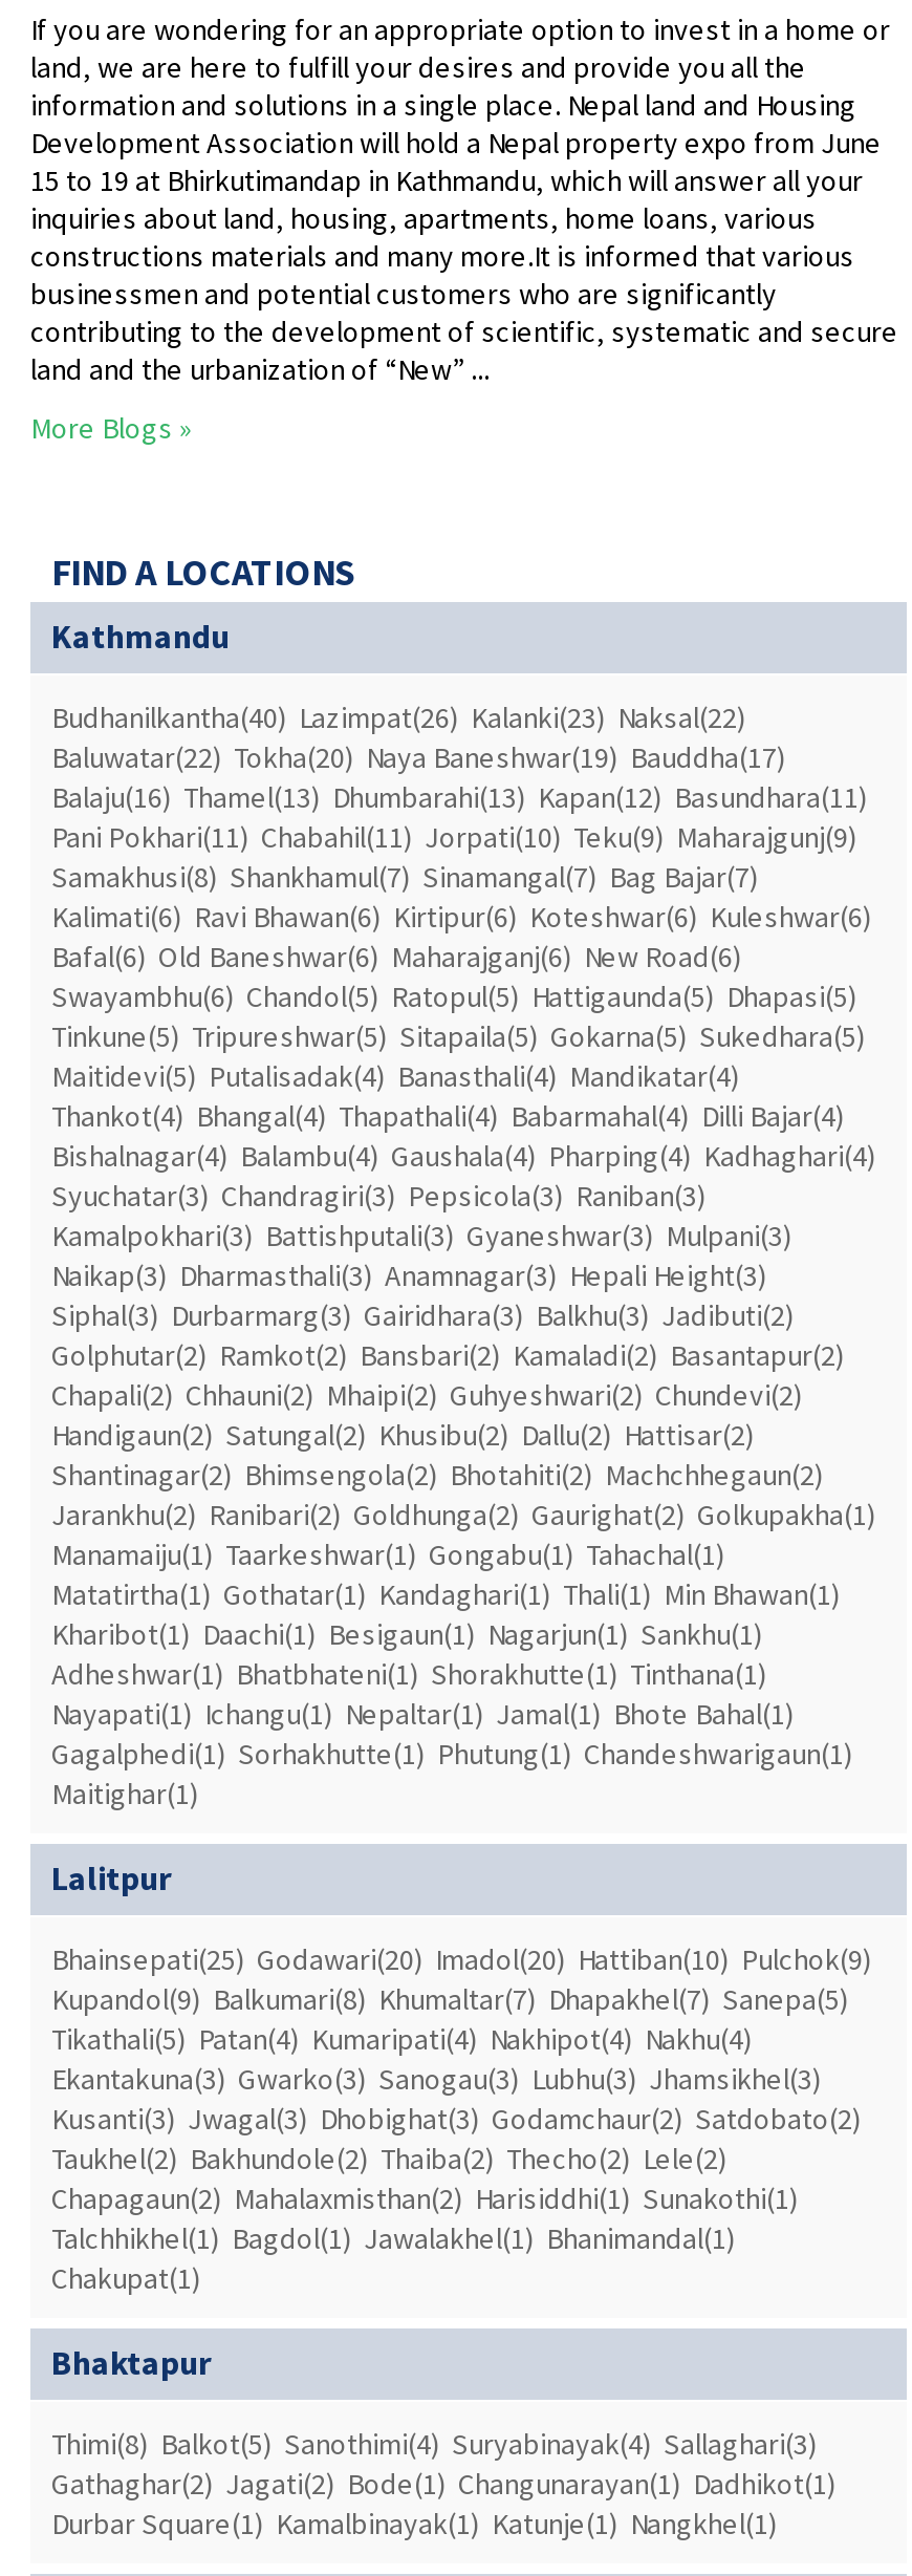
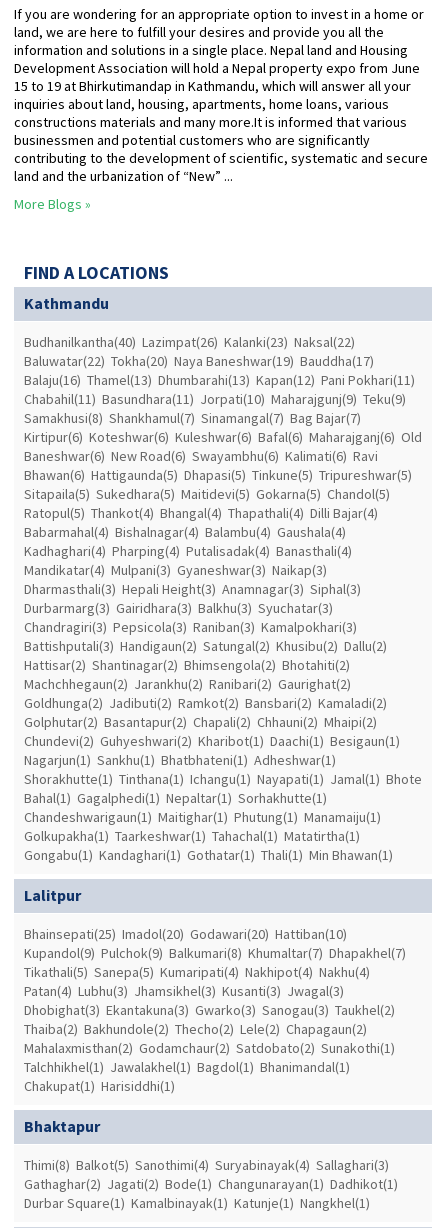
[51,778,867,856] Balaju(16) Thamel(13) Dhumbarahi(13) Kapan(12) Basundhara(11) | Pani Pokhari(11) Chabahil(11) Jorpati(10) Teku(9) Maharajgunj(9) -> [24,371,415,408] Balaju(16) Thamel(13) Dhumbarahi(13) Kapan(12) Pani Pokhari(11) | Chabahil(11) Basundhara(11) Jorpati(10) Maharajgunj(9) Teku(9)
[51,898,875,1812] Kalimati(6) Ravi Bhawan(6) Kirtipur(6) Koteshwar(6) Kuleshwar(6) | Bafal(6) Old Baneshwar(6) Maharajganj(6) New Road(6) | Swayambhu(6) Chandol(5) Ratopul(5) Hattigaunda(5) Dhapasi(5) | Tinkune(5) Tripureshwar(5) Sitapaila(5) Gokarna(5) Sukedhara(5) | Maitidevi(5) Putalisadak(4) Banasthali(4) Mandikatar(4) | Thankot(4) Bhangal(4) Thapathali(4) Babarmahal(4) Dilli Bajar(4) | Bishalnagar(4) Balambu(4) Gaushala(4) Pharping(4) Kadhaghari(4) | Syuchatar(3) Chandragiri(3) Pepsicola(3) Raniban(3) | Kamalpokhari(3) Battishputali(3) Gyaneshwar(3) Mulpani(3) | Naikap(3) Dharmasthali(3) Anamnagar(3) Hepali Height(3) | Siphal(3) Durbarmarg(3) Gairidhara(3) Balkhu(3) Jadibuti(2) | Golphutar(2) Ramkot(2) Bansbari(2) Kamaladi(2) Basantapur(2) | Chapali(2) Chhauni(2) Mhaipi(2) Guhyeshwari(2) Chundevi(2) | Handigaun(2) Satungal(2) Khusibu(2) Dallu(2) Hattisar(2) | Shantinagar(2) Bhimsengola(2) Bhotahiti(2) Machchhegaun(2) | Jarankhu(2) Ranibari(2) Goldhunga(2) Gaurighat(2) Golkupakha(1) | Manamaiju(1) Taarkeshwar(1) Gongabu(1) Tahachal(1) | Matatirtha(1) Gothatar(1) Kandaghari(1) Thali(1) Min Bhawan(1) | Kharibot(1) Daachi(1) Besigaun(1) Nagarjun(1) Sankhu(1) | Adheshwar(1) Bhatbhateni(1) Shorakhutte(1) Tinthana(1) | Nayapati(1) Ichangu(1) Nepaltar(1) Jamal(1) Bhote Bahal(1) | Gagalphedi(1) Sorhakhutte(1) Phutung(1) Chandeshwarigaun(1) | Maitighar(1) -> [24,428,422,864] Kirtipur(6) Koteshwar(6) Kuleshwar(6) Bafal(6) Maharajganj(6) Old | Baneshwar(6) New Road(6) Swayambhu(6) Kalimati(6) Ravi | Bhawan(6) Hattigaunda(5) Dhapasi(5) Tinkune(5) Tripureshwar(5) | Sitapaila(5) Sukedhara(5) Maitidevi(5) Gokarna(5) Chandol(5) | Ratopul(5) Thankot(4) Bhangal(4) Thapathali(4) Dilli Bajar(4) | Babarmahal(4) Bishalnagar(4) Balambu(4) Gaushala(4) | Kadhaghari(4) Pharping(4) Putalisadak(4) Banasthali(4) | Mandikatar(4) Mulpani(3) Gyaneshwar(3) Naikap(3) | Dharmasthali(3) Hepali Height(3) Anamnagar(3) Siphal(3) | Durbarmarg(3) Gairidhara(3) Balkhu(3) Syuchatar(3) | Chandragiri(3) Pepsicola(3) Raniban(3) Kamalpokhari(3) | Battishputali(3) Handigaun(2) Satungal(2) Khusibu(2) Dallu(2) | Hattisar(2) Shantinagar(2) Bhimsengola(2) Bhotahiti(2) | Machchhegaun(2) Jarankhu(2) Ranibari(2) Gaurighat(2) | Goldhunga(2) Jadibuti(2) Ramkot(2) Bansbari(2) Kamaladi(2) | Golphutar(2) Basantapur(2) Chapali(2) Chhauni(2) Mhaipi(2) | Chundevi(2) Guhyeshwari(2) Kharibot(1) Daachi(1) Besigaun(1) | Nagarjun(1) Sankhu(1) Bhatbhateni(1) Adheshwar(1) | Shorakhutte(1) Tinthana(1) Ichangu(1) Nayapati(1) Jamal(1) Bhote | Bahal(1) Gagalphedi(1) Nepaltar(1) Sorhakhutte(1) | Chandeshwarigaun(1) Maitighar(1) Phutung(1) Manamaiju(1) | Golkupakha(1) Taarkeshwar(1) Tahachal(1) Matatirtha(1) | Gongabu(1) Kandaghari(1) Gothatar(1) Thali(1) Min Bhawan(1)
[51,1940,871,2297] Bhainsepati(25) Godawari(20) Imadol(20) Hattiban(10) Pulchok(9) | Kupandol(9) Balkumari(8) Khumaltar(7) Dhapakhel(7) Sanepa(5) | Tikathali(5) Patan(4) Kumaripati(4) Nakhipot(4) Nakhu(4) | Ekantakuna(3) Gwarko(3) Sanogau(3) Lubhu(3) Jhamsikhel(3) | Kusanti(3) Jwagal(3) Dhobighat(3) Godamchaur(2) Satdobato(2) | Taukhel(2) Bakhundole(2) Thaiba(2) Thecho(2) Lele(2) | Chapagaun(2) Mahalaxmisthan(2) Harisiddhi(1) Sunakothi(1) | Talchhikhel(1) Bagdol(1) Jawalakhel(1) Bhanimandal(1) | Chakupat(1) -> [24,925,406,1095] Bhainsepati(25) Imadol(20) Godawari(20) Hattiban(10) | Kupandol(9) Pulchok(9) Balkumari(8) Khumaltar(7) Dhapakhel(7) | Tikathali(5) Sanepa(5) Kumaripati(4) Nakhipot(4) Nakhu(4) | Patan(4) Lubhu(3) Jhamsikhel(3) Kusanti(3) Jwagal(3) | Dhobighat(3) Ekantakuna(3) Gwarko(3) Sanogau(3) Taukhel(2) | Thaiba(2) Bakhundole(2) Thecho(2) Lele(2) Chapagaun(2) | Mahalaxmisthan(2) Godamchaur(2) Satdobato(2) Sunakothi(1) | Talchhikhel(1) Jawalakhel(1) Bagdol(1) Bhanimandal(1) | Chakupat(1) Harisiddhi(1)

